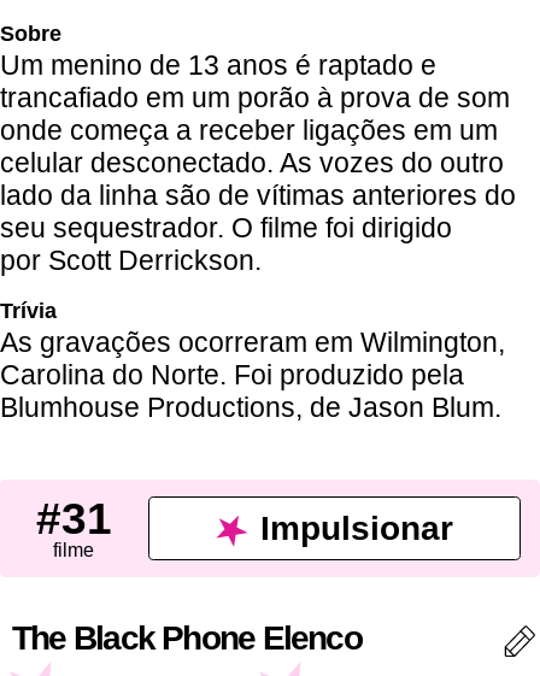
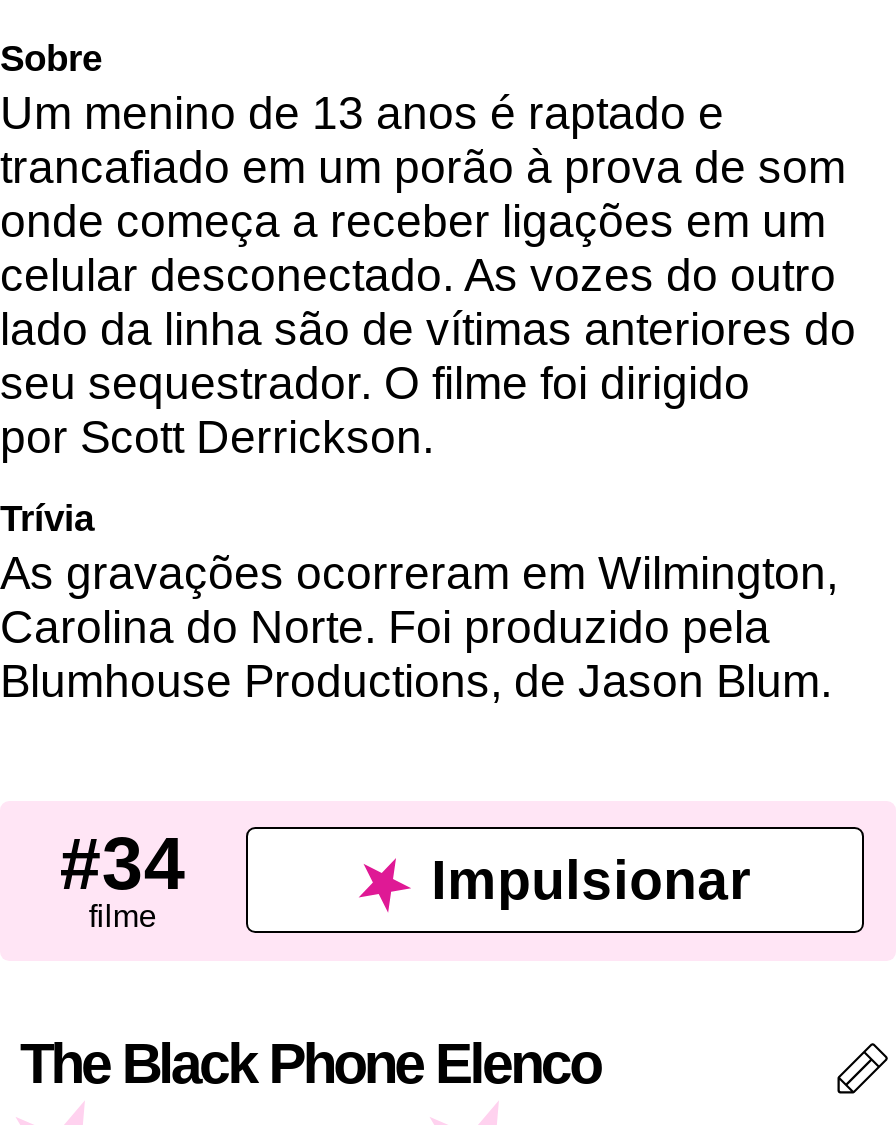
[36,494,112,543] #31 -> [60,823,186,905] #34

